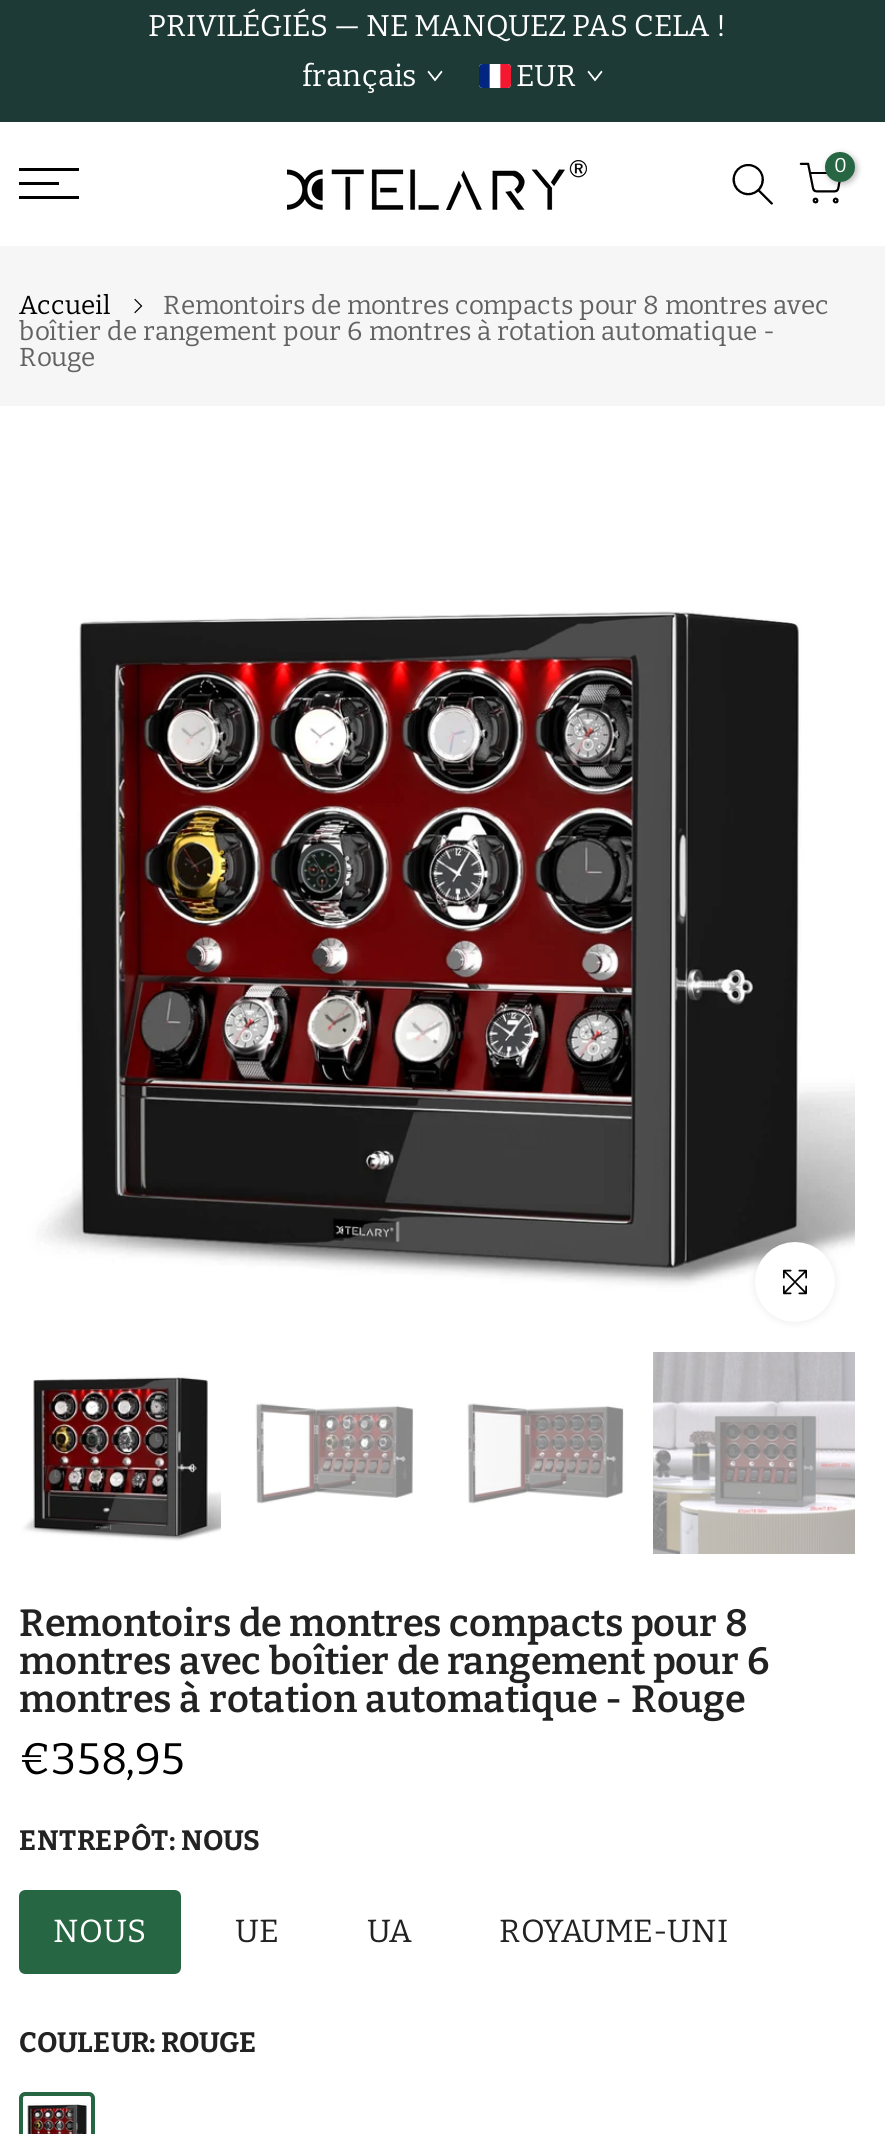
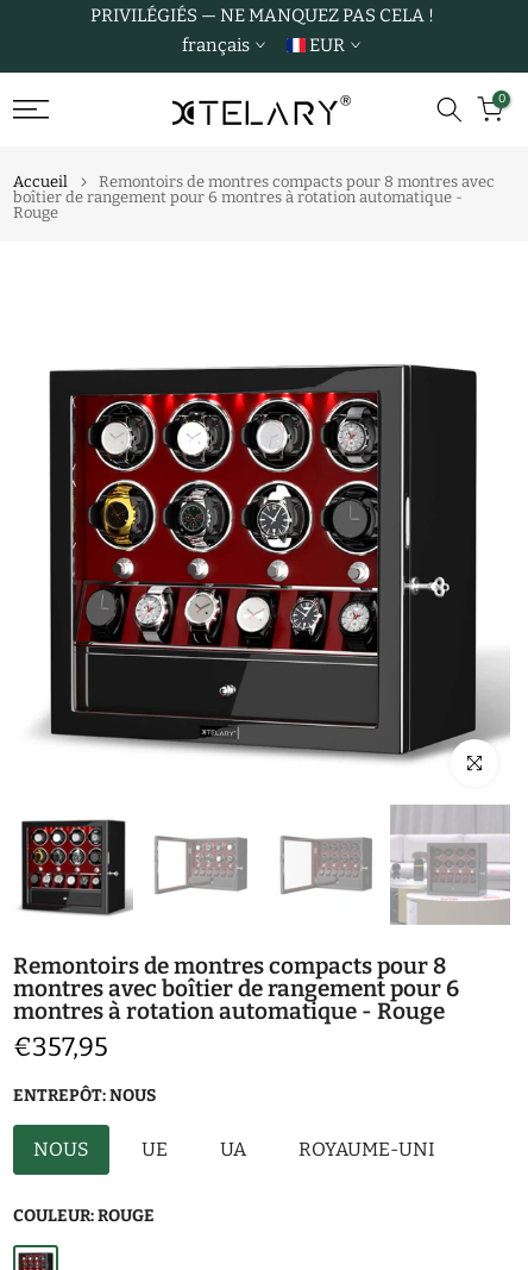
[19,1732,185,1786] €358,95 -> [13,1031,108,1063] €357,95

